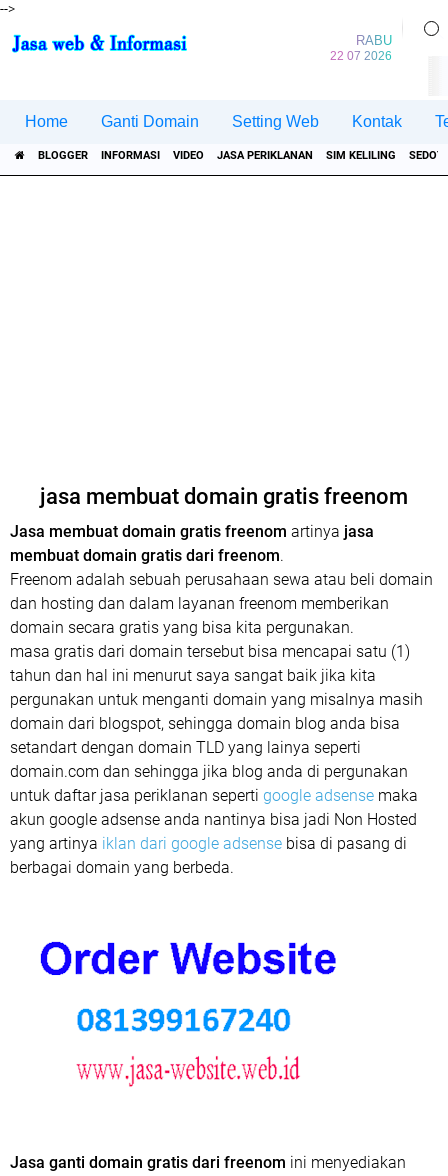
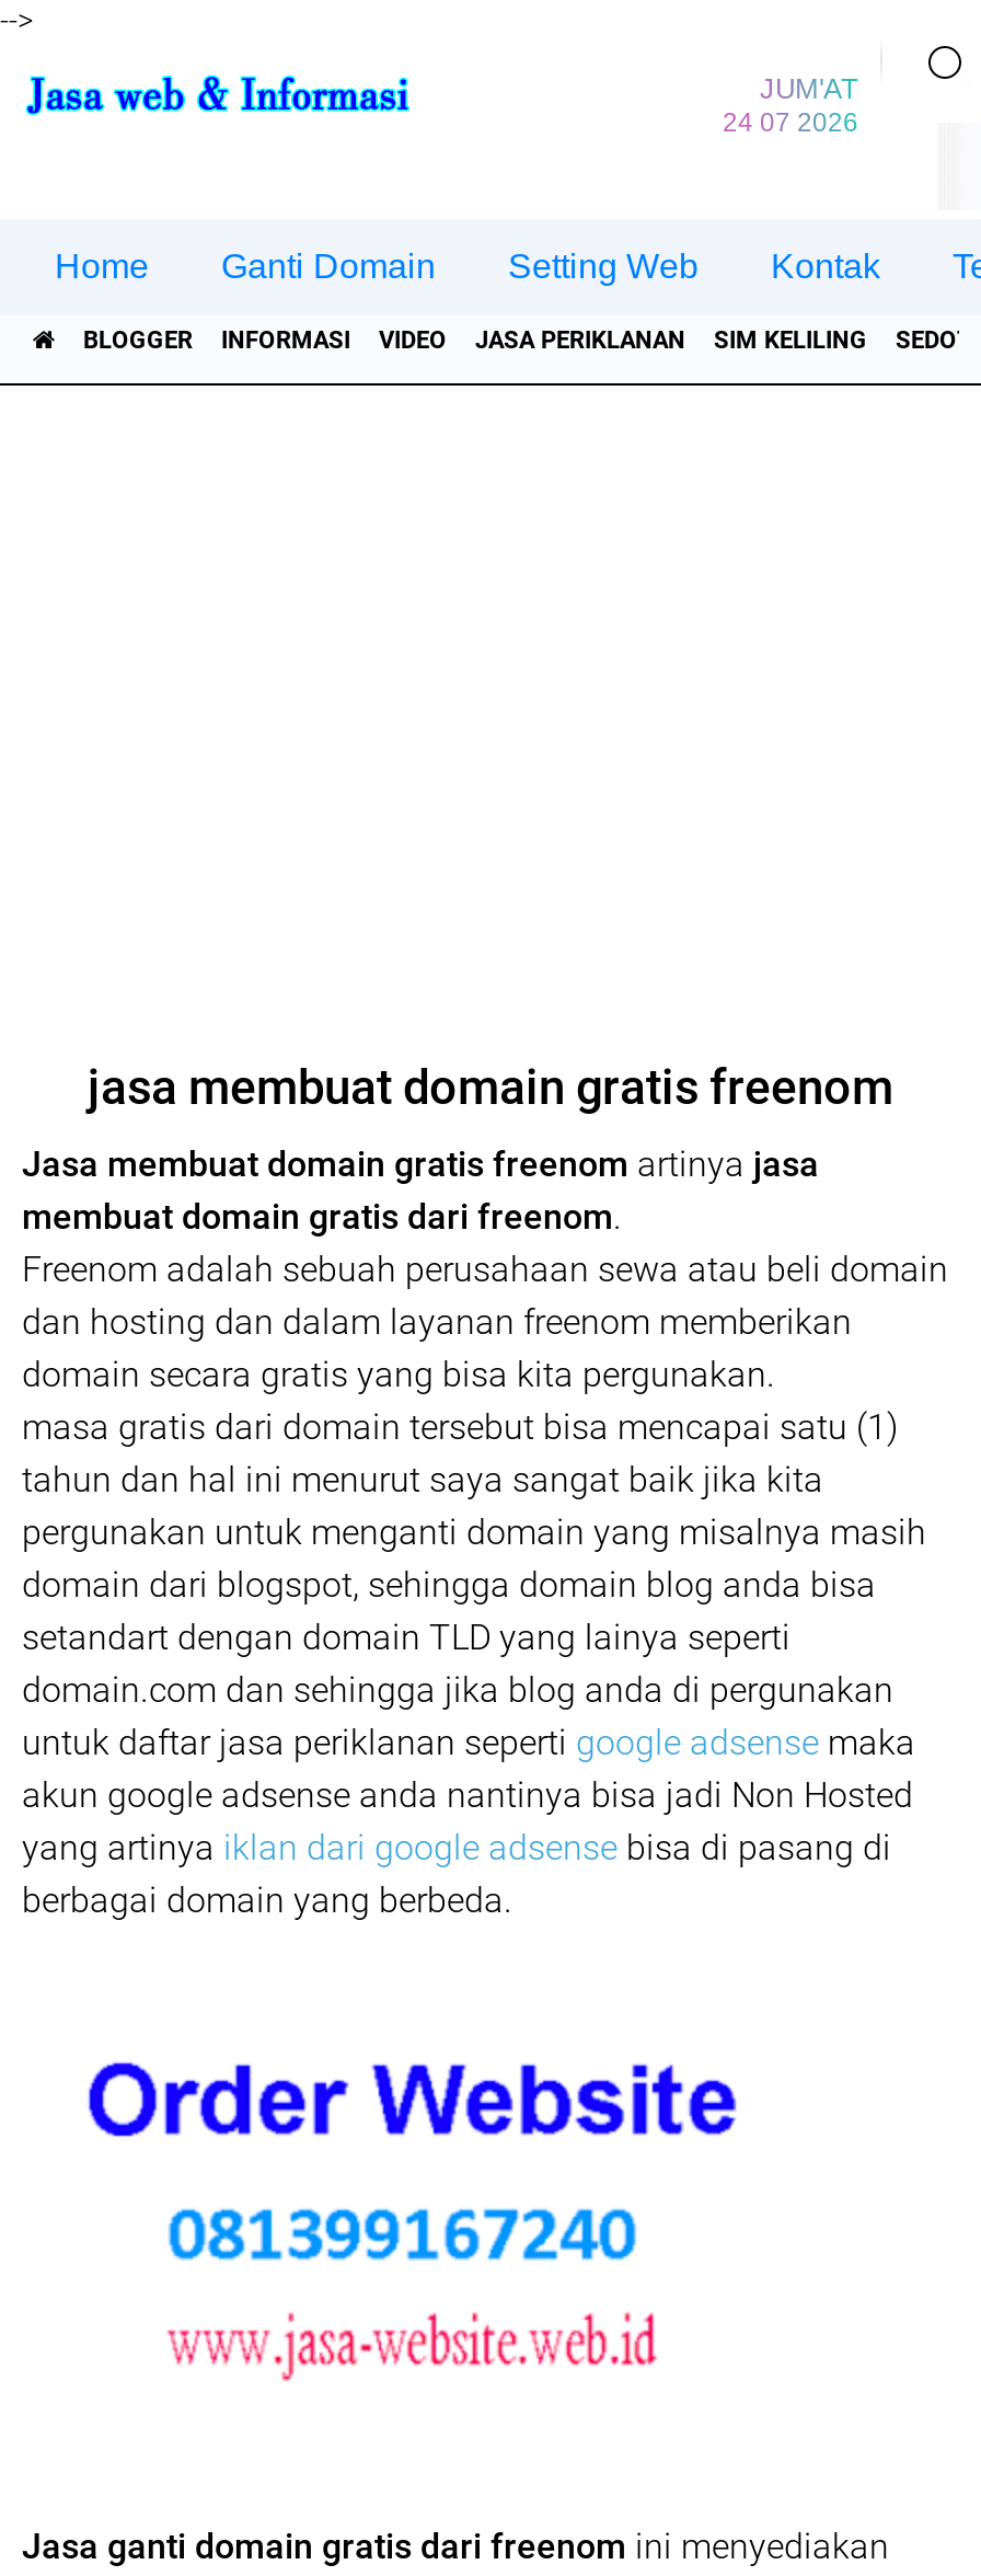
[330,33,392,63] RABU | 22 07 2026 -> [723,72,858,138] JUM'AT | 24 07 2026

